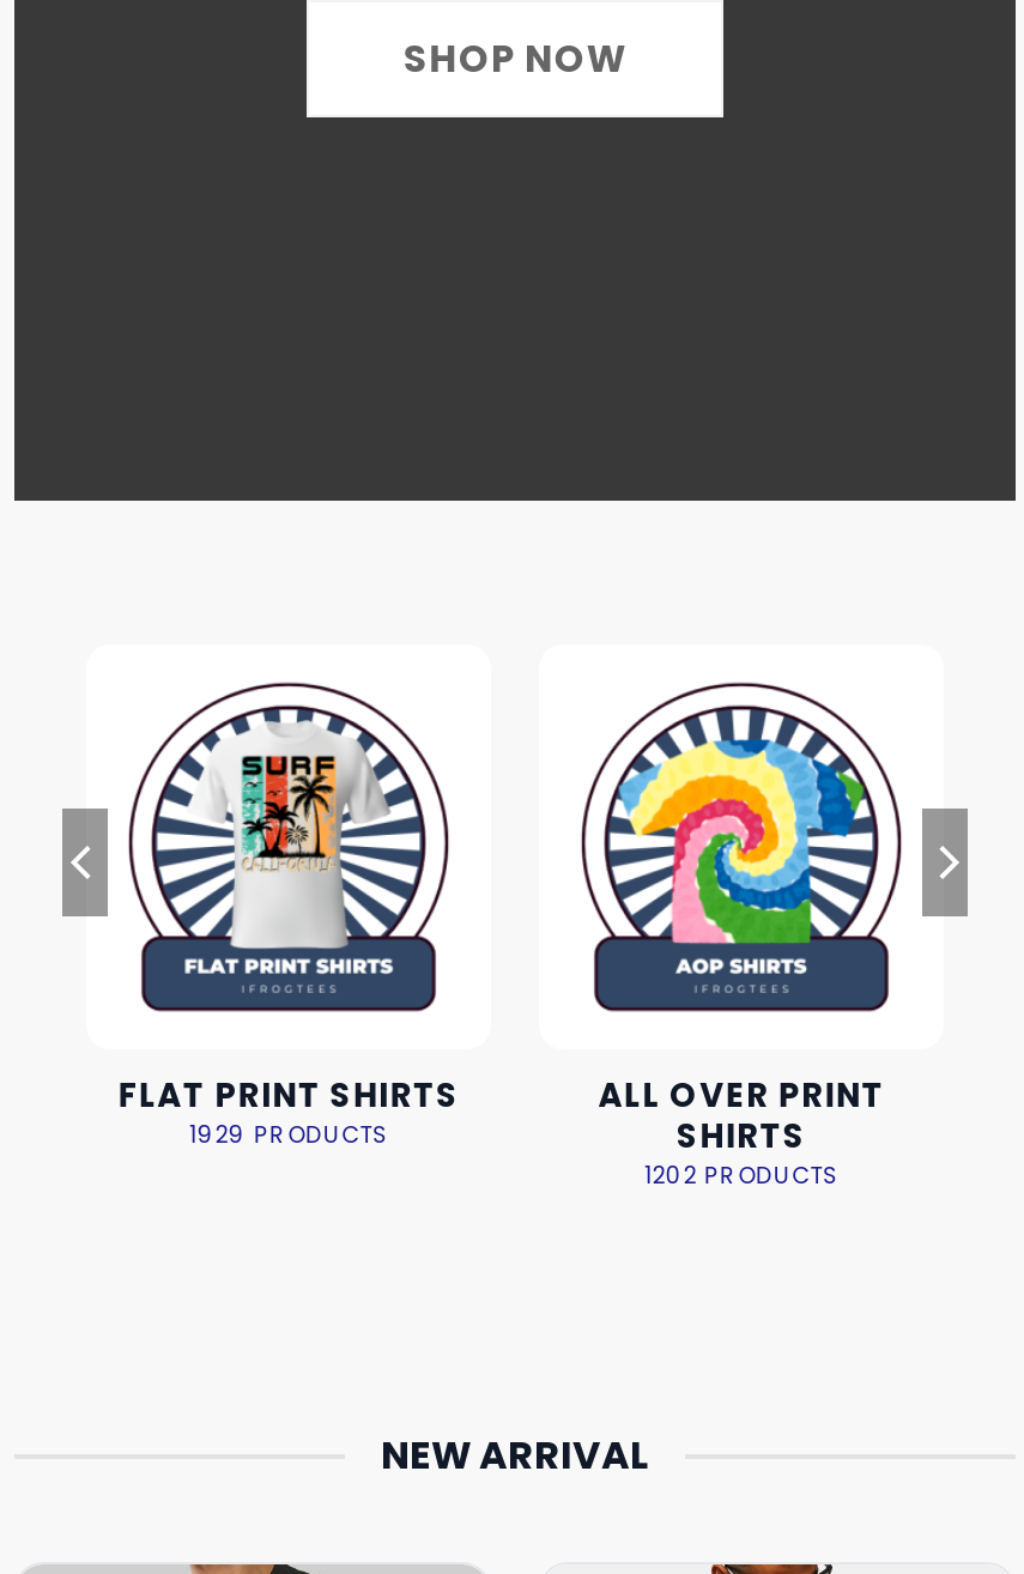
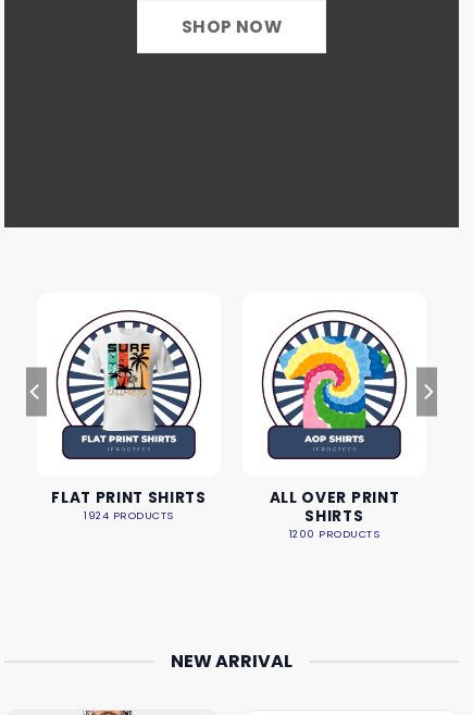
[189,1118,388,1149] 1929 PRODUCTS -> [84,508,174,522] 1924 PRODUCTS
[644,1159,839,1190] 1202 PRODUCTS -> [289,526,380,540] 1200 PRODUCTS

